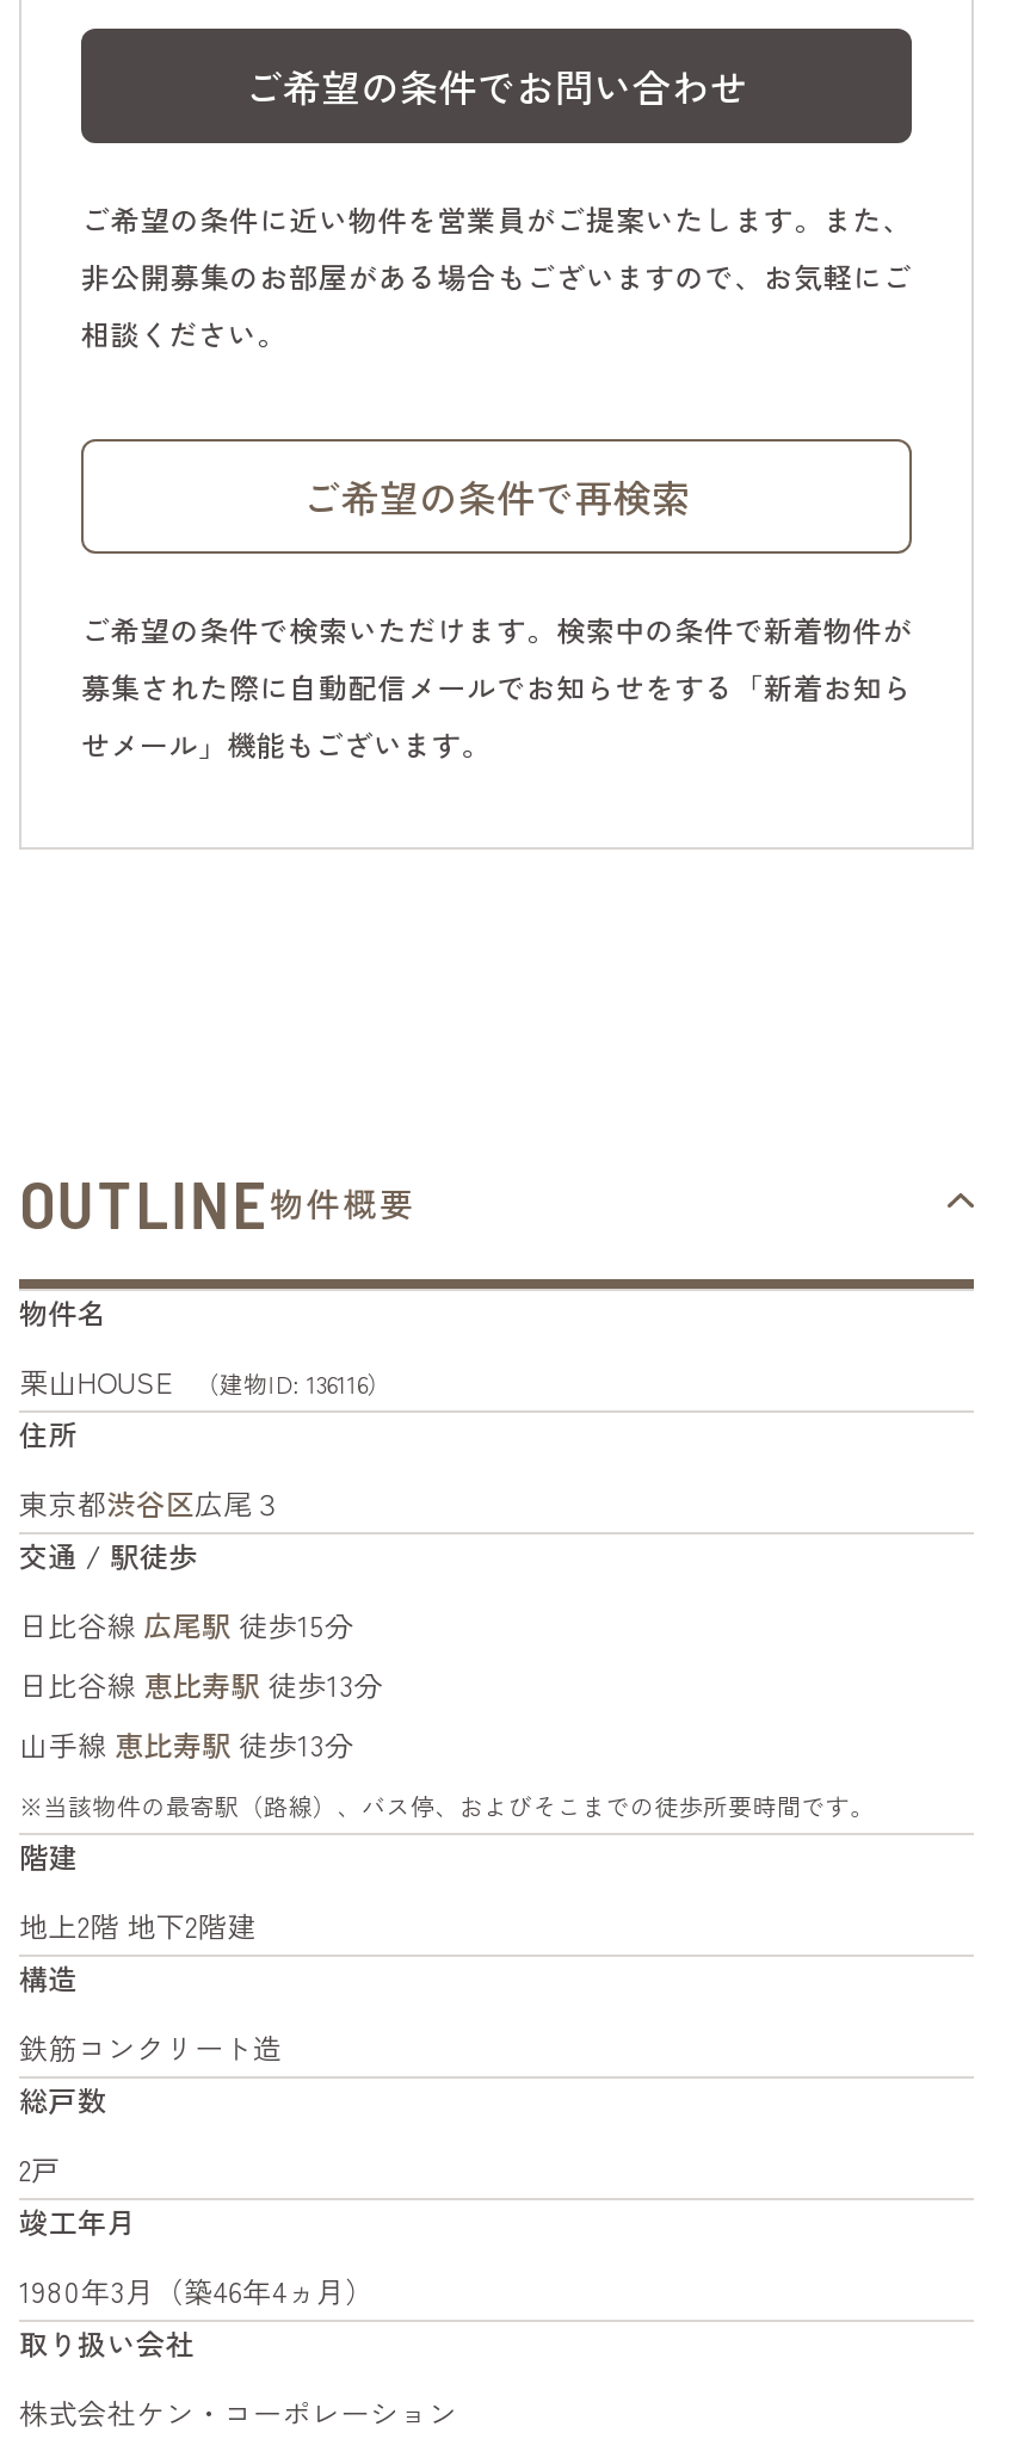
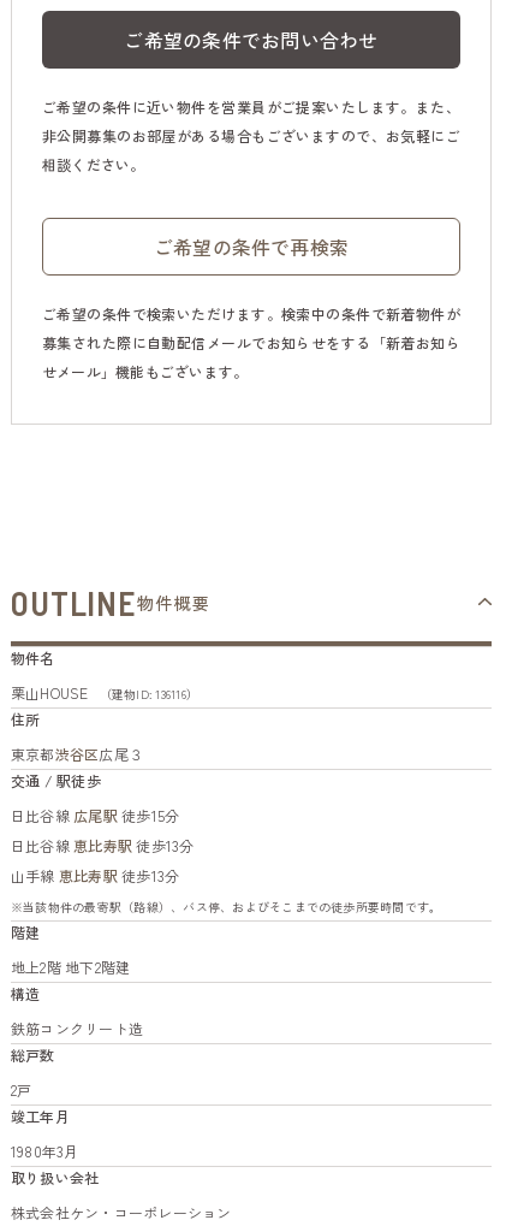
[19,2270,374,2310] 1980年3月（築46年4ヵ月） -> [11,1141,79,1161] 1980年3月

